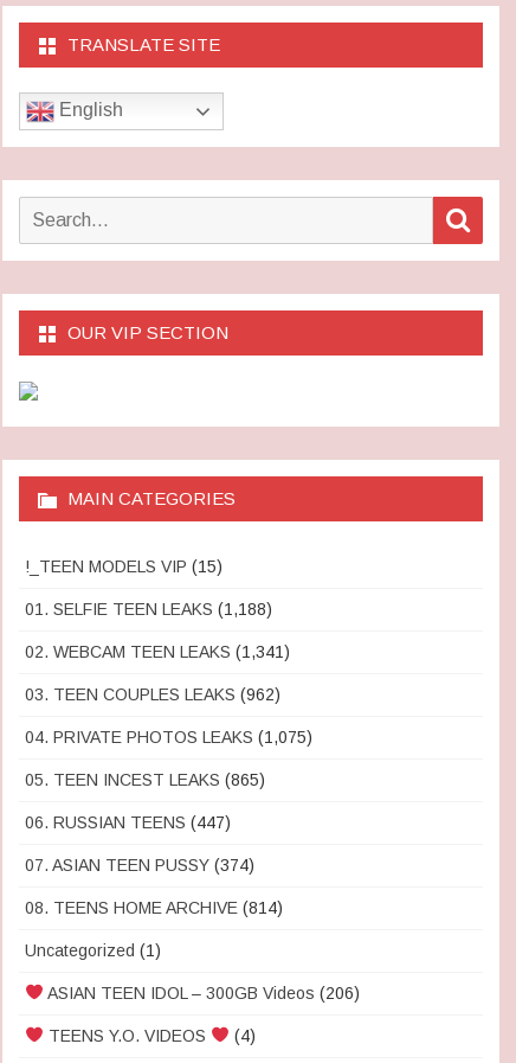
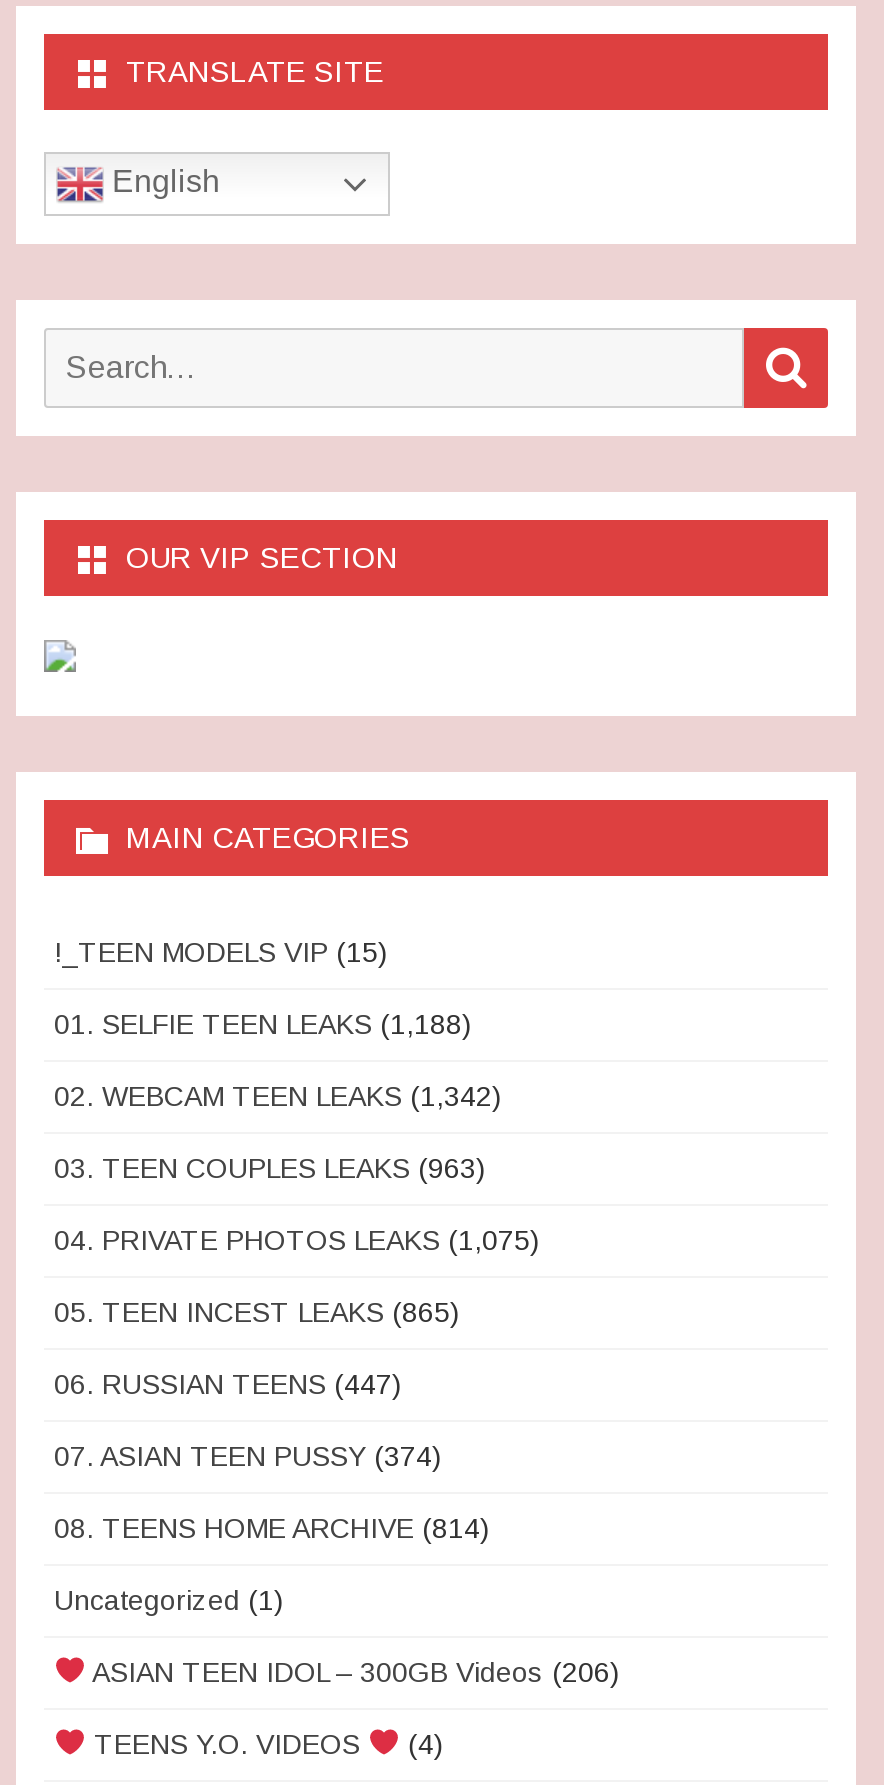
[25,642,290,661] 02. WEBCAM TEEN LEAKS (1,341) -> [54,1080,502,1112] 02. WEBCAM TEEN LEAKS (1,342)
[25,685,280,704] 03. TEEN COUPLES LEAKS (962) -> [54,1152,486,1184] 03. TEEN COUPLES LEAKS (963)

